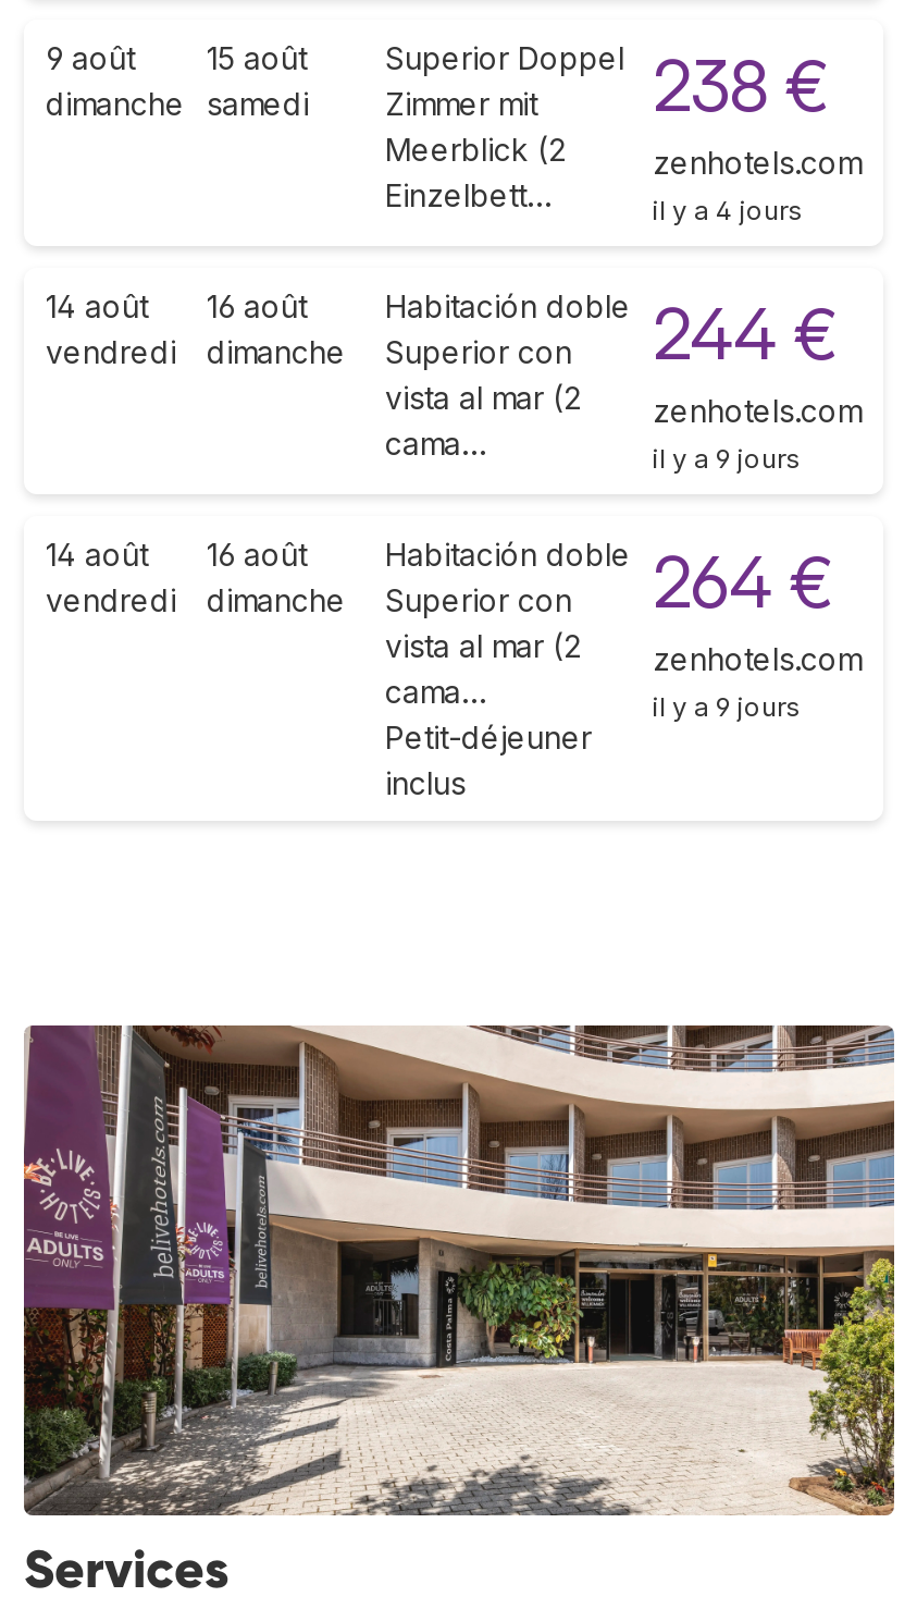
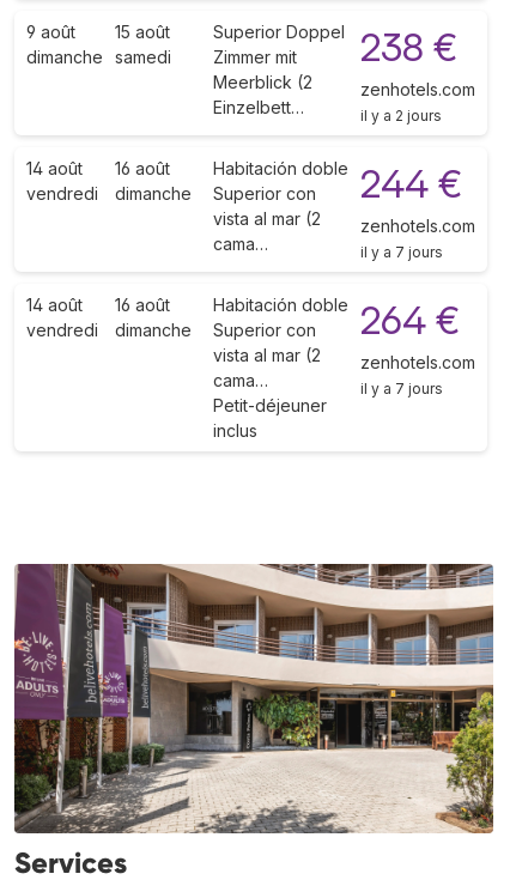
[653,193,803,226] il y a 4 jours -> [360,106,442,124] il y a 2 jours
[653,441,801,474] il y a 9 jours -> [360,243,443,261] il y a 7 jours
[653,690,801,722] il y a 9 jours -> [360,379,443,397] il y a 7 jours

